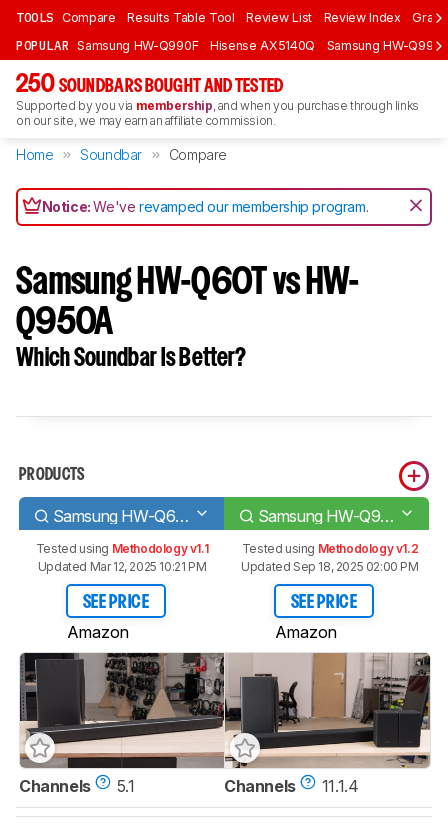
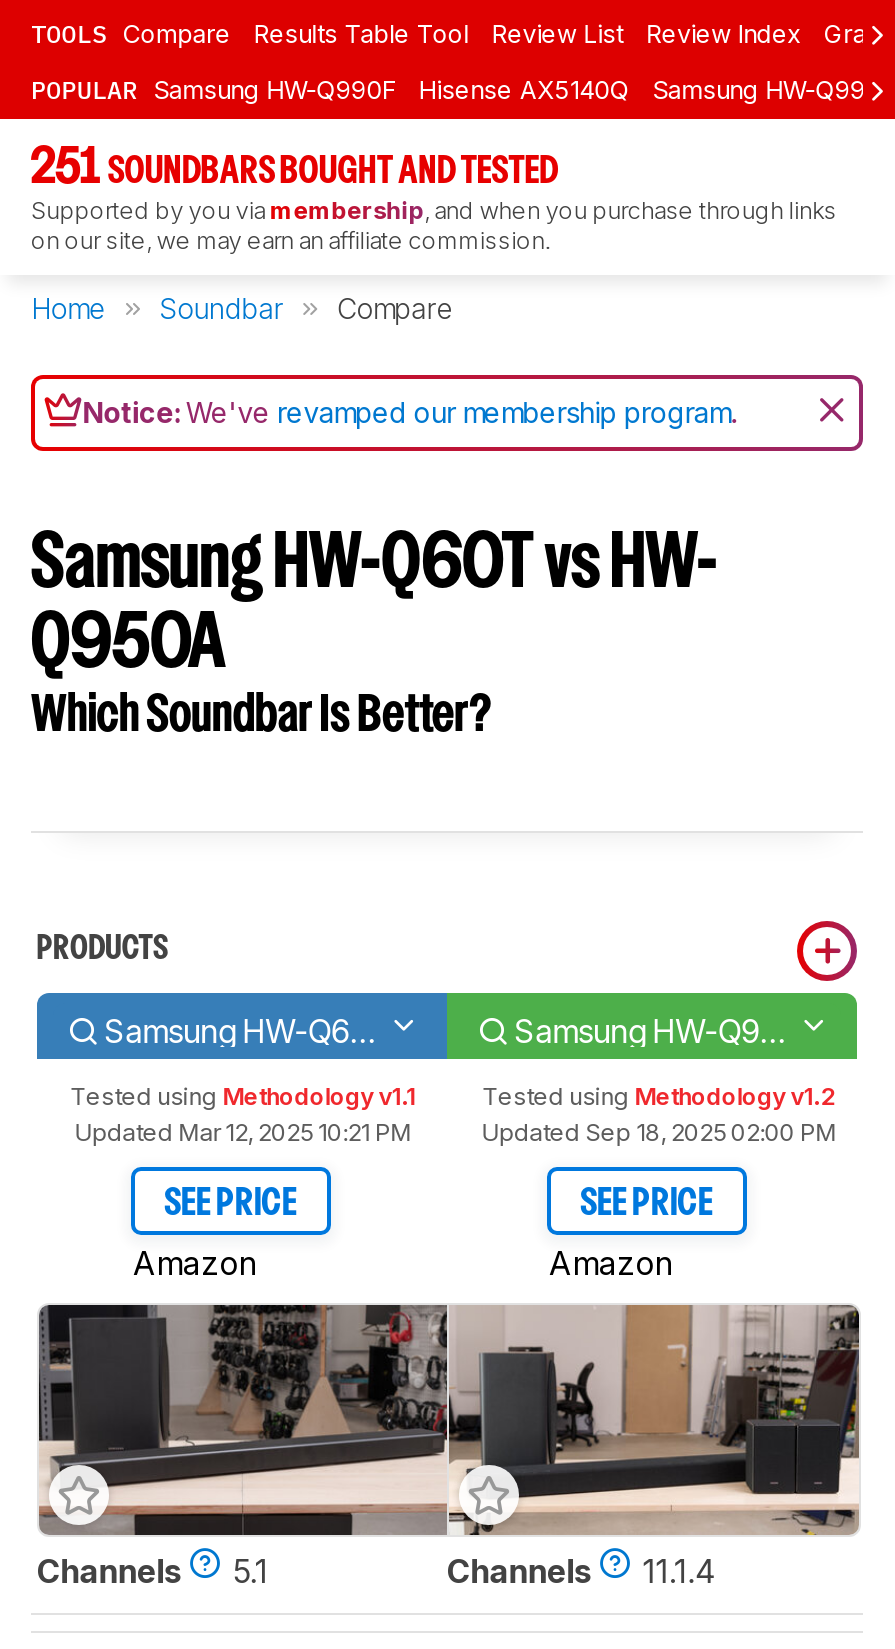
[16,74,284,96] 250 SOUNDBARS BOUGHT AND TESTED -> [31,147,558,191] 251 SOUNDBARS BOUGHT AND TESTED

